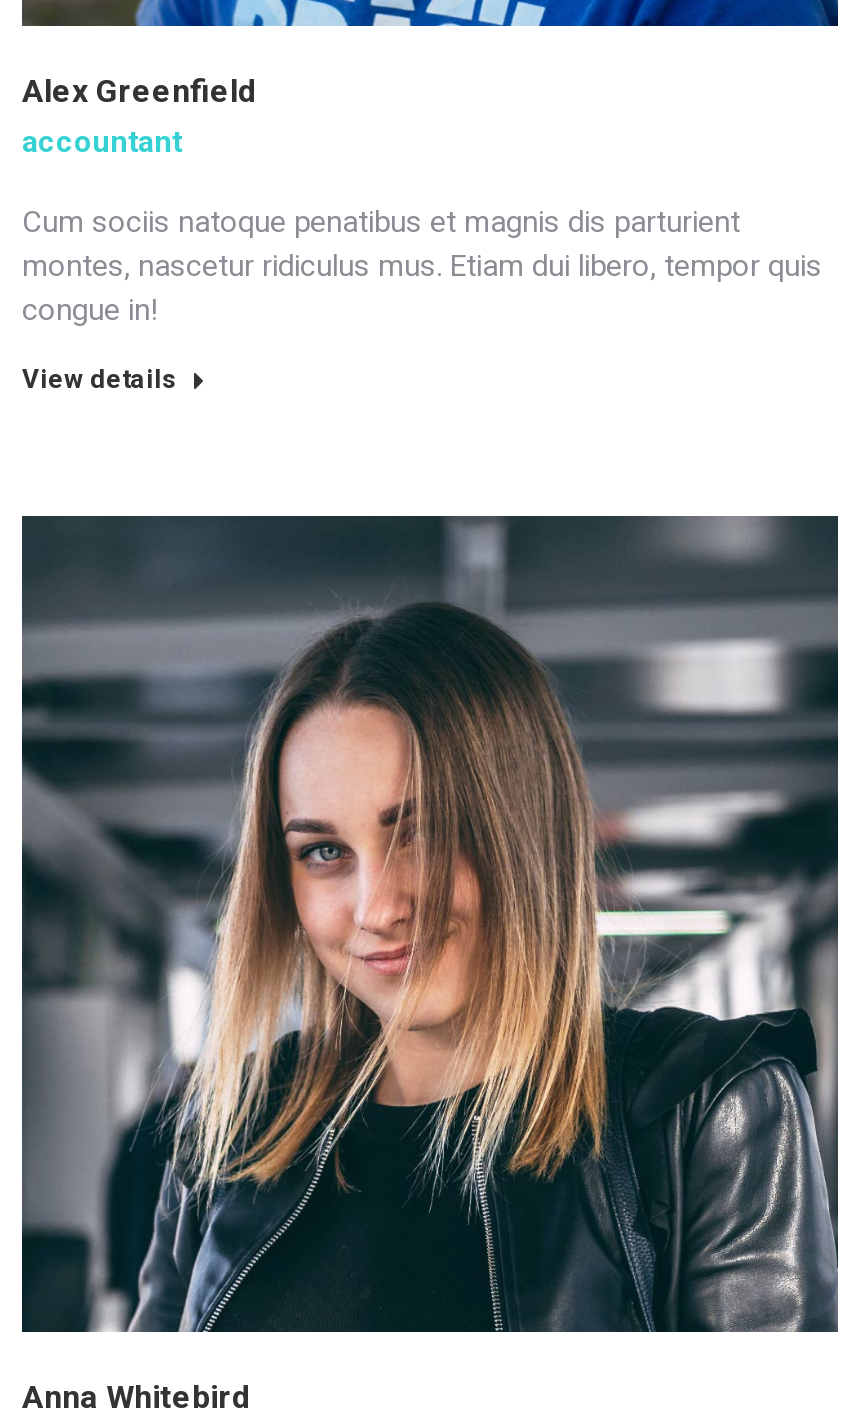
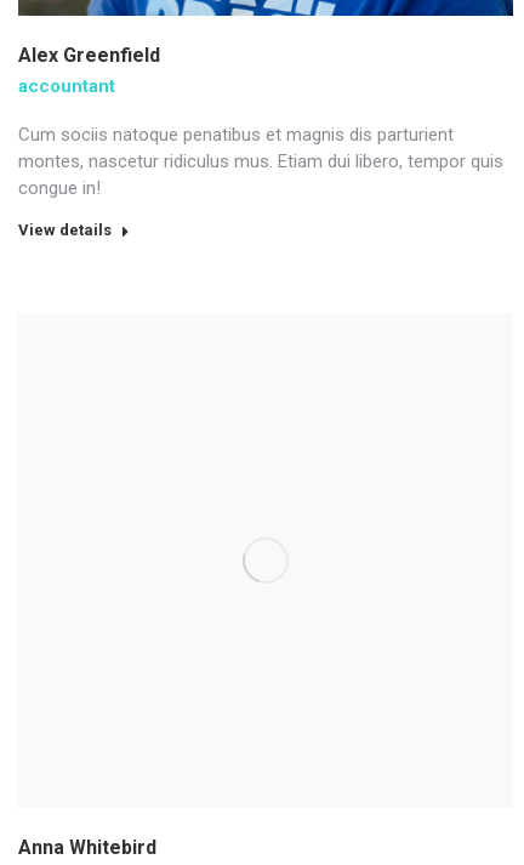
[20,514,840,1334] [image] -> none

